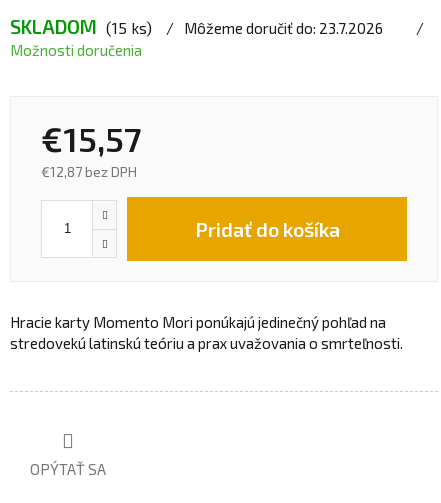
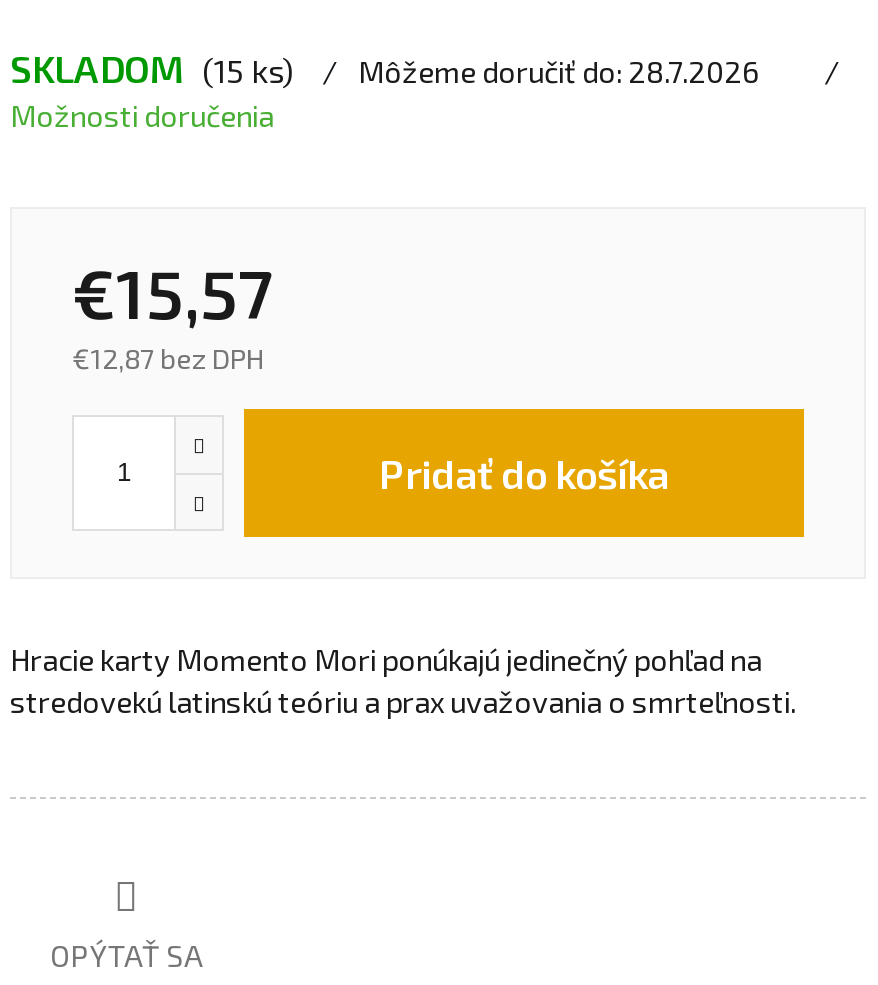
[184,19,386,37] Môžeme doručiť do: 23.7.2026 -> [358,53,764,89] Môžeme doručiť do: 28.7.2026

